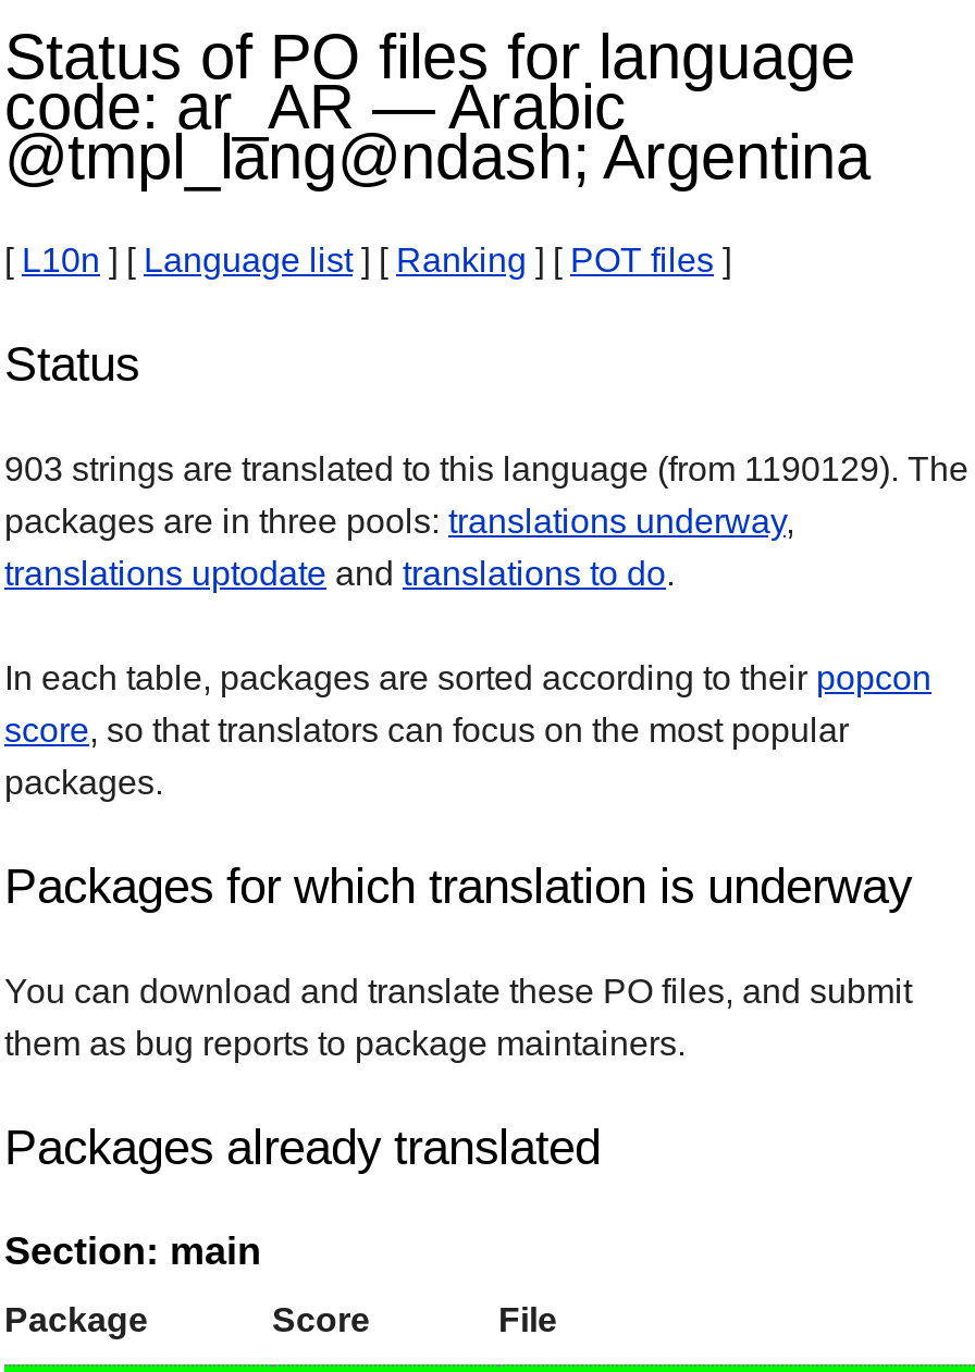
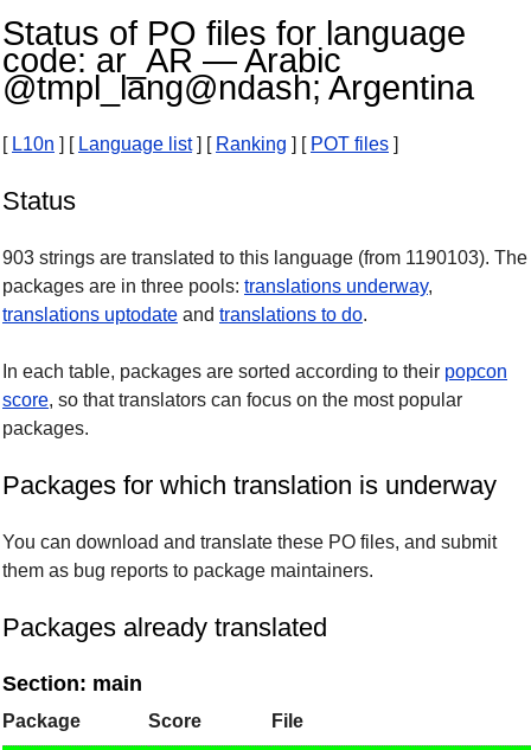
[4,450,968,487] 903 strings are translated to this language (from 1190129). The -> [2,248,527,268] 903 strings are translated to this language (from 1190103). The

